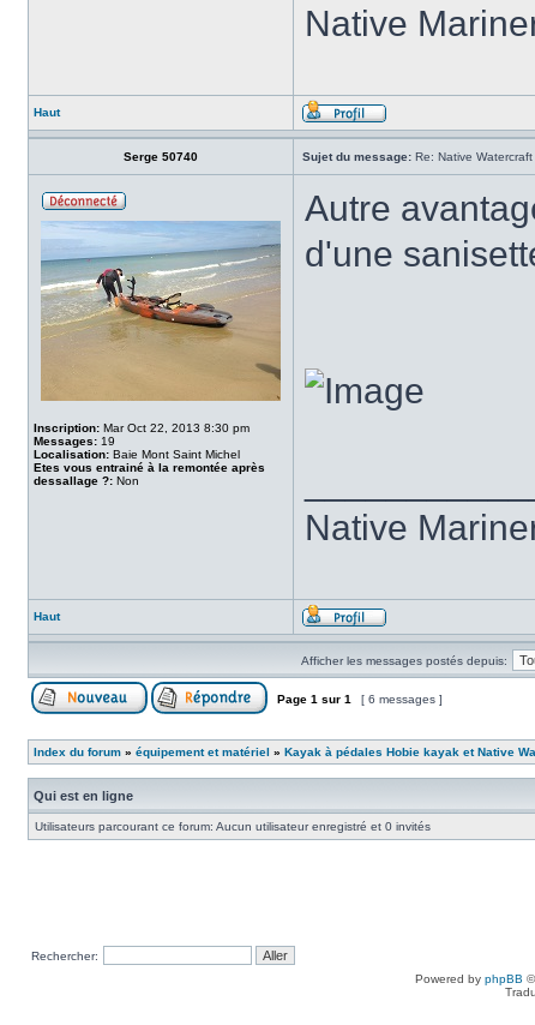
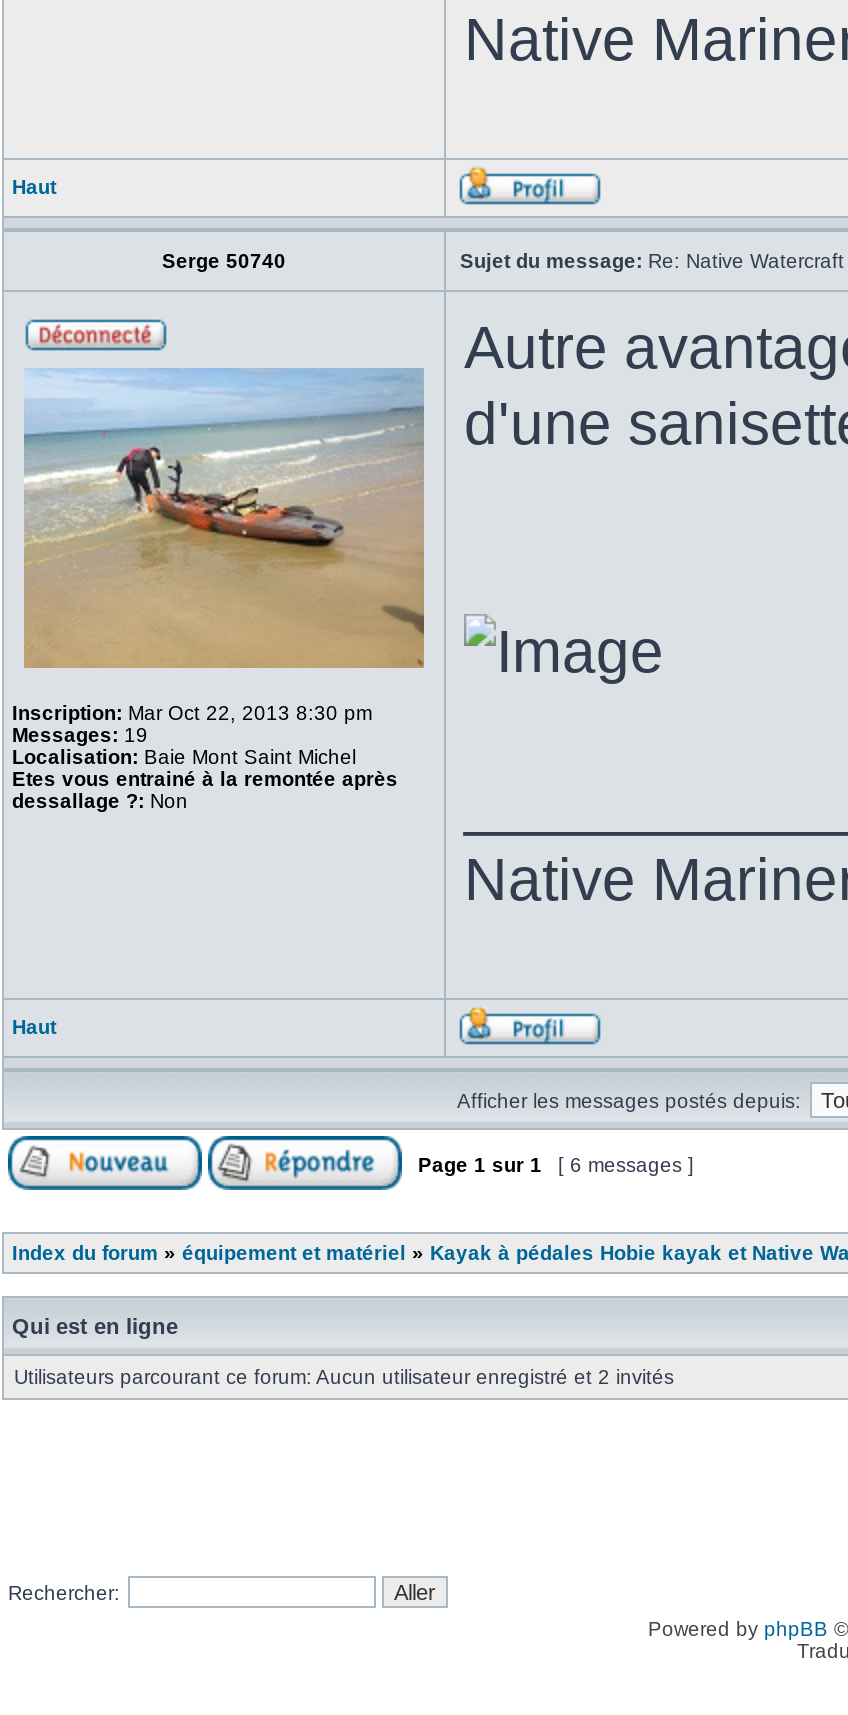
[35,820,431,833] Utilisateurs parcourant ce forum: Aucun utilisateur enregistré et 0 invités -> [14,1366,674,1388] Utilisateurs parcourant ce forum: Aucun utilisateur enregistré et 2 invités

